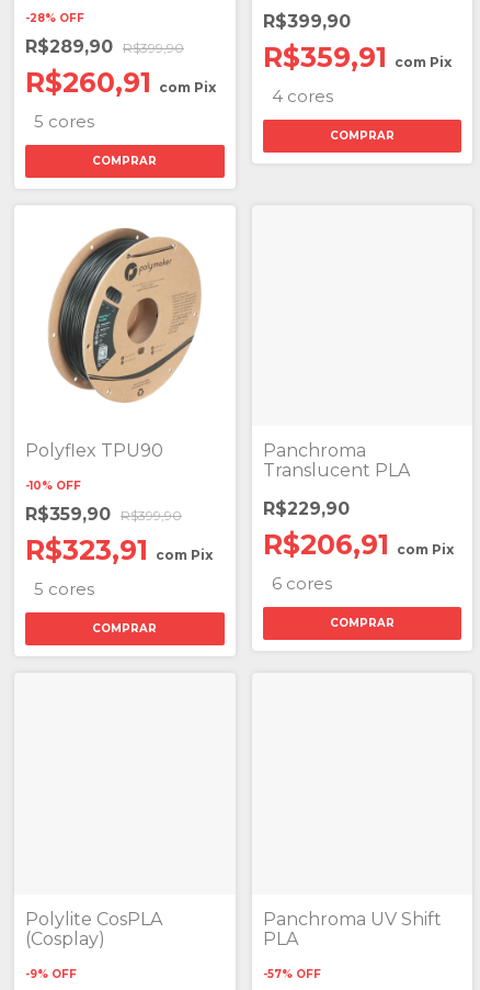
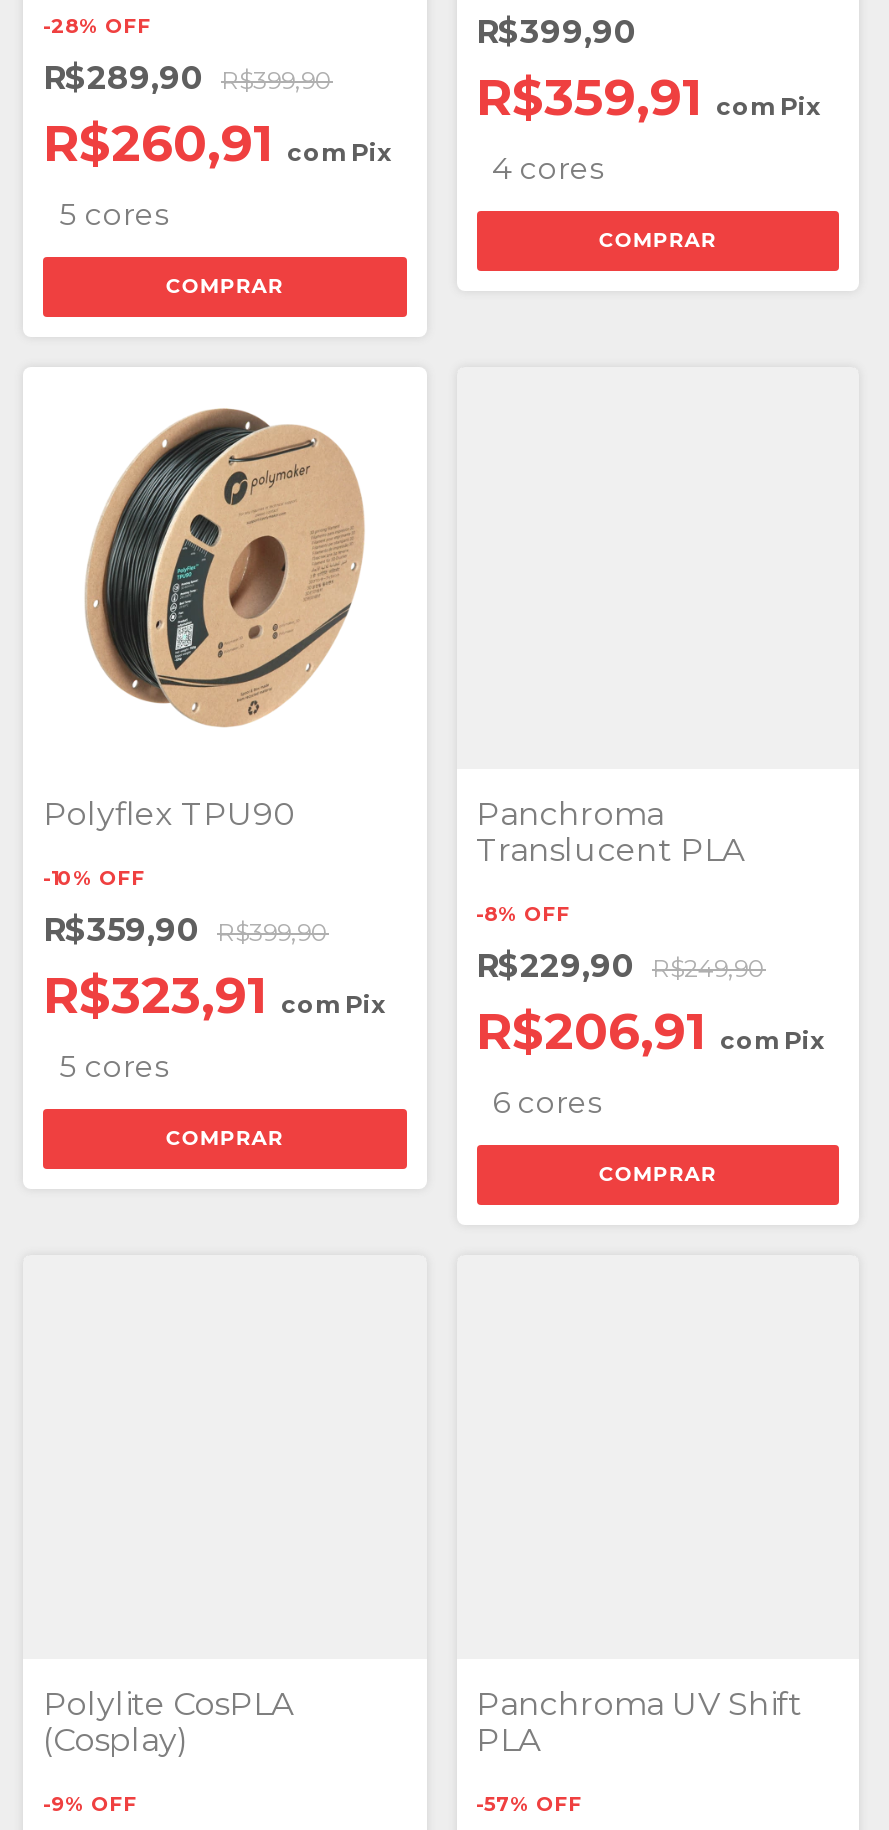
[262,499,349,520] R$229,90 -> [476,902,766,986] -8% OFF | R$229,90 R$249,90

